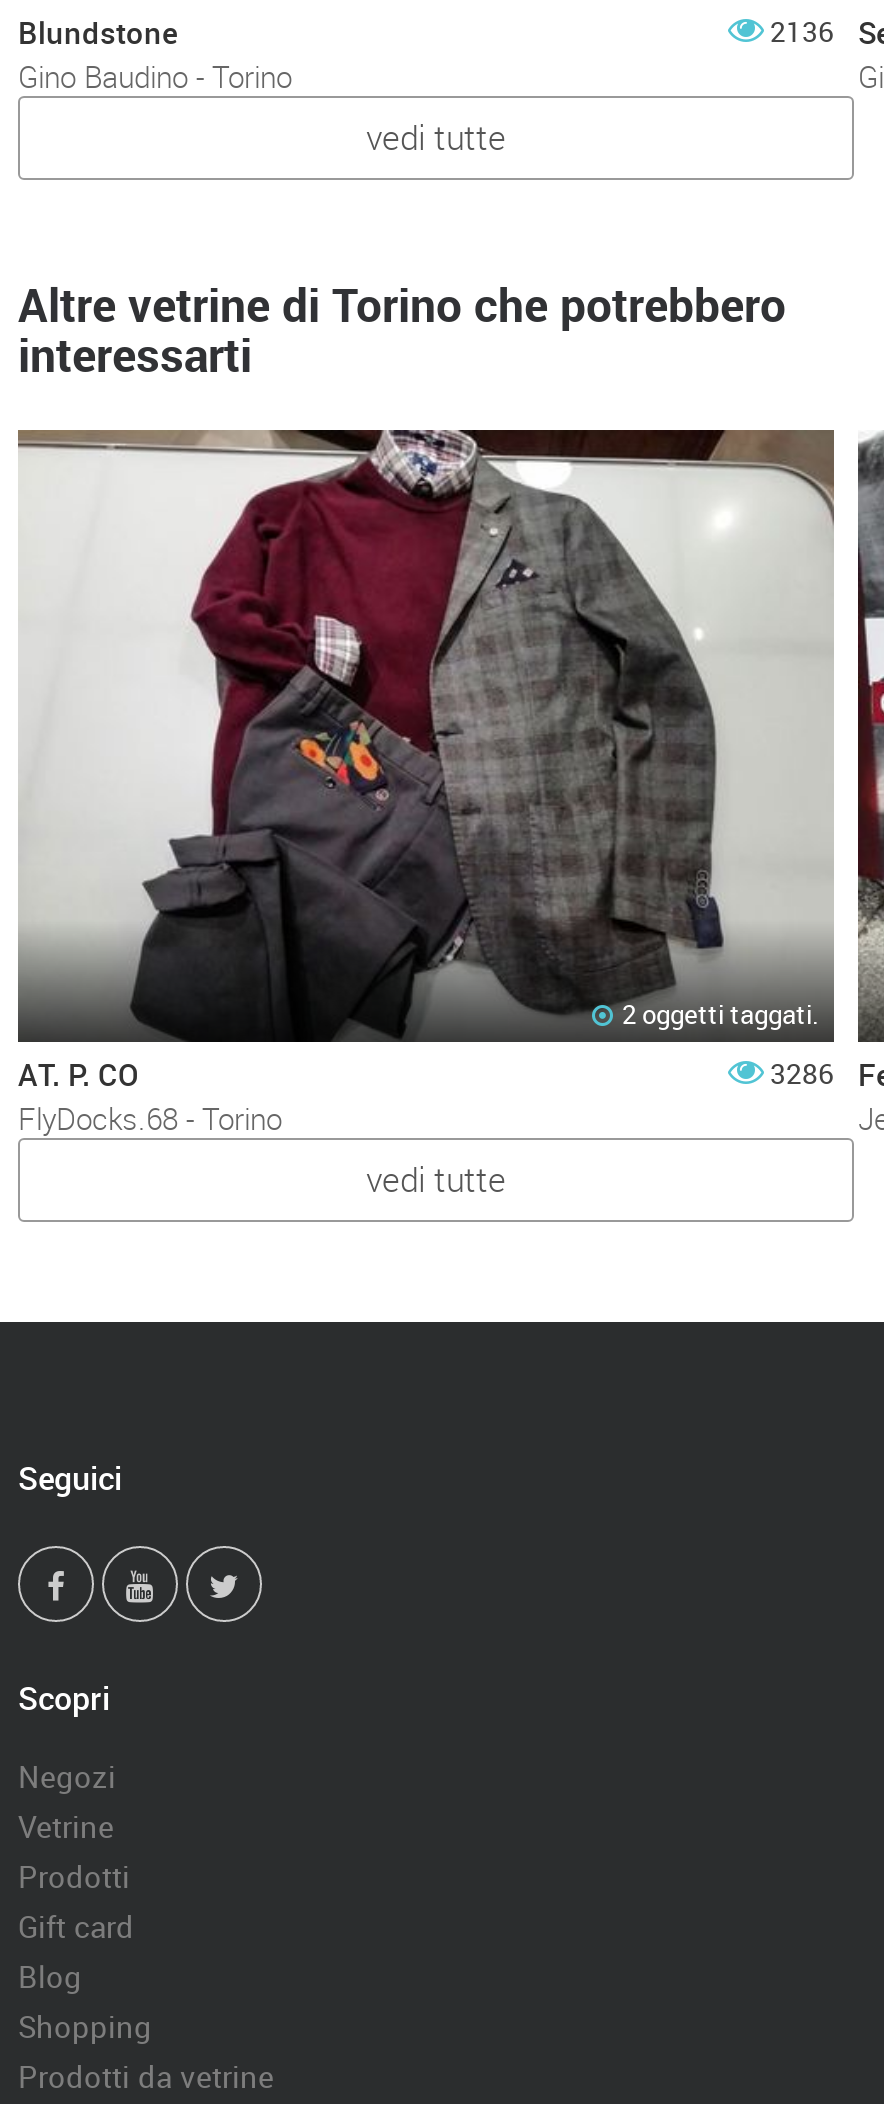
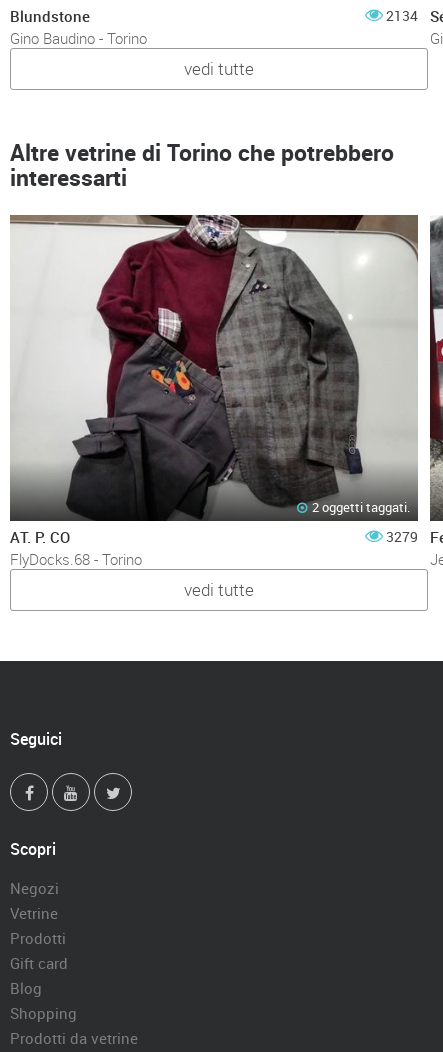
[770,12,834,50] 2136 -> [386,6,418,25] 2134
[770,1054,834,1092] 3286 -> [386,527,418,546] 3279

